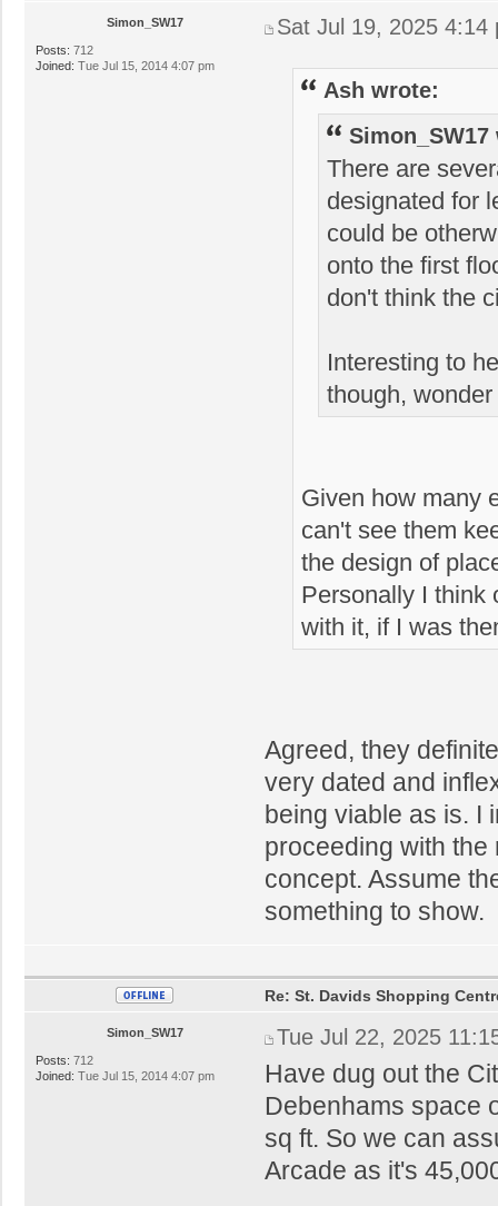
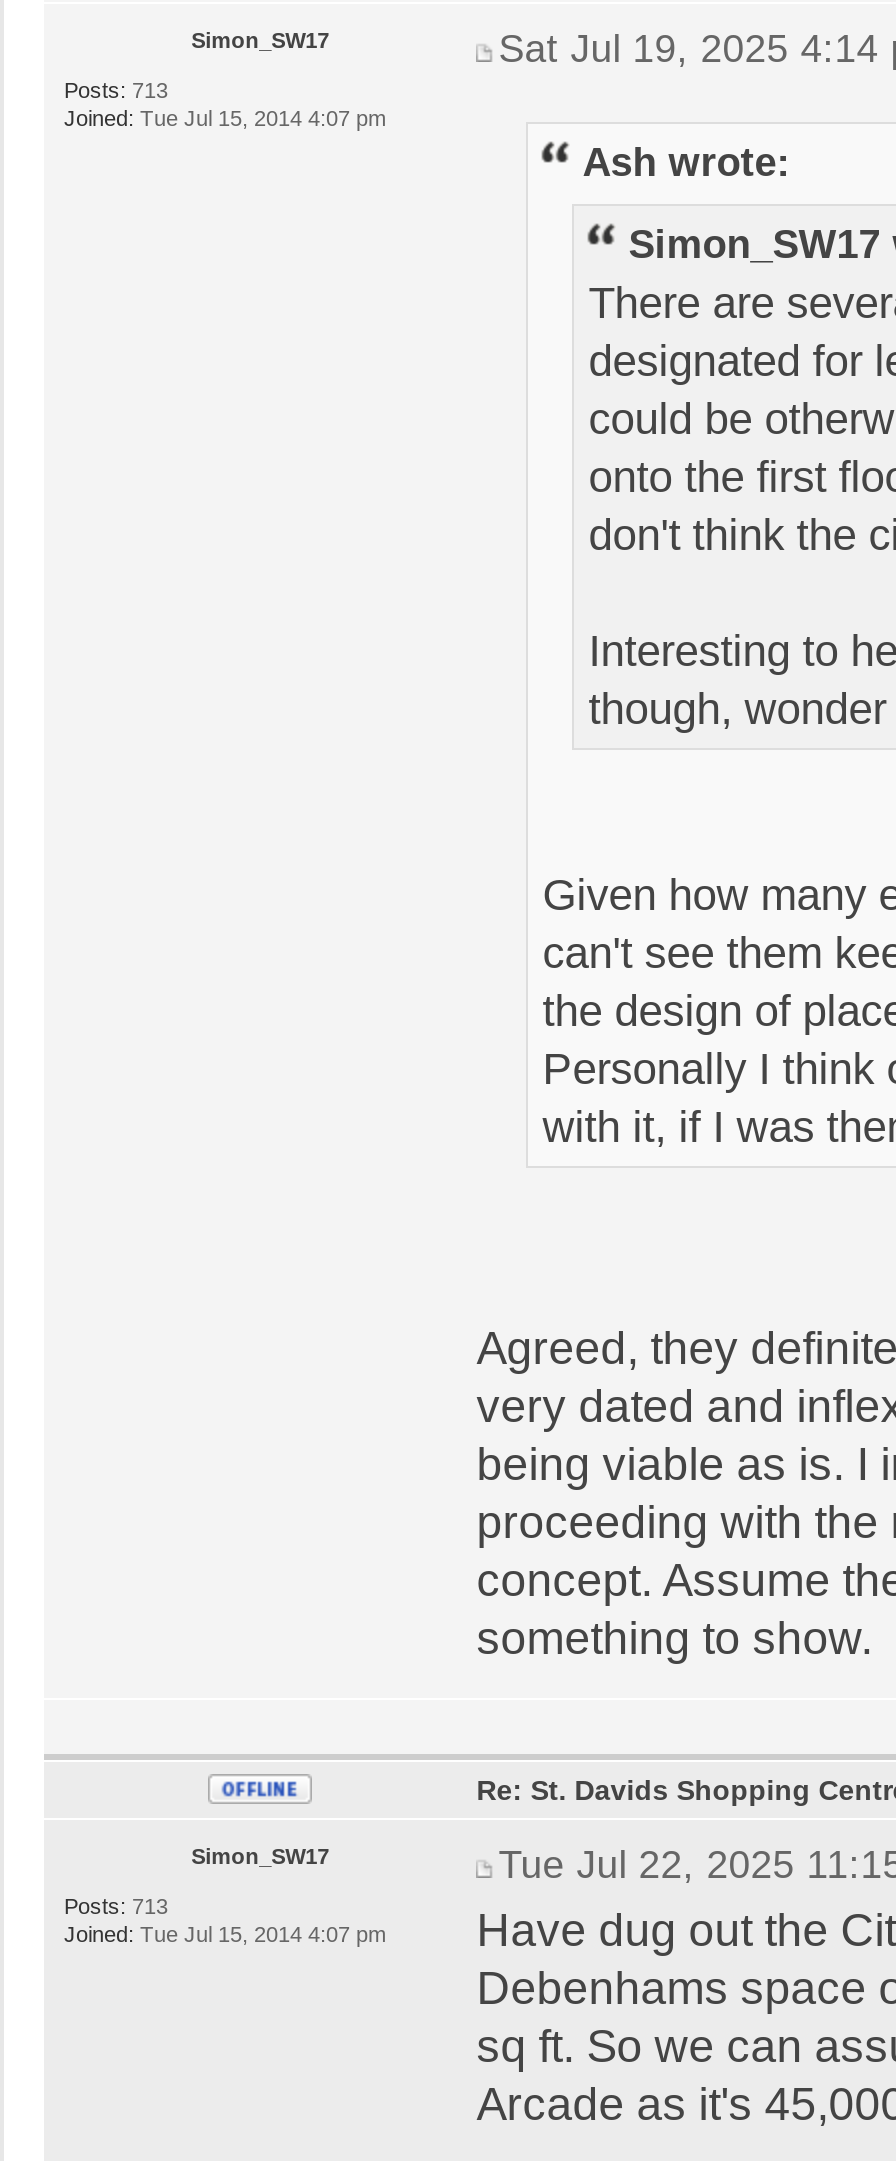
[36,43,93,56] Posts: 712 -> [64,77,168,101] Posts: 713
[36,1053,93,1067] Posts: 712 -> [64,1893,168,1917] Posts: 713

